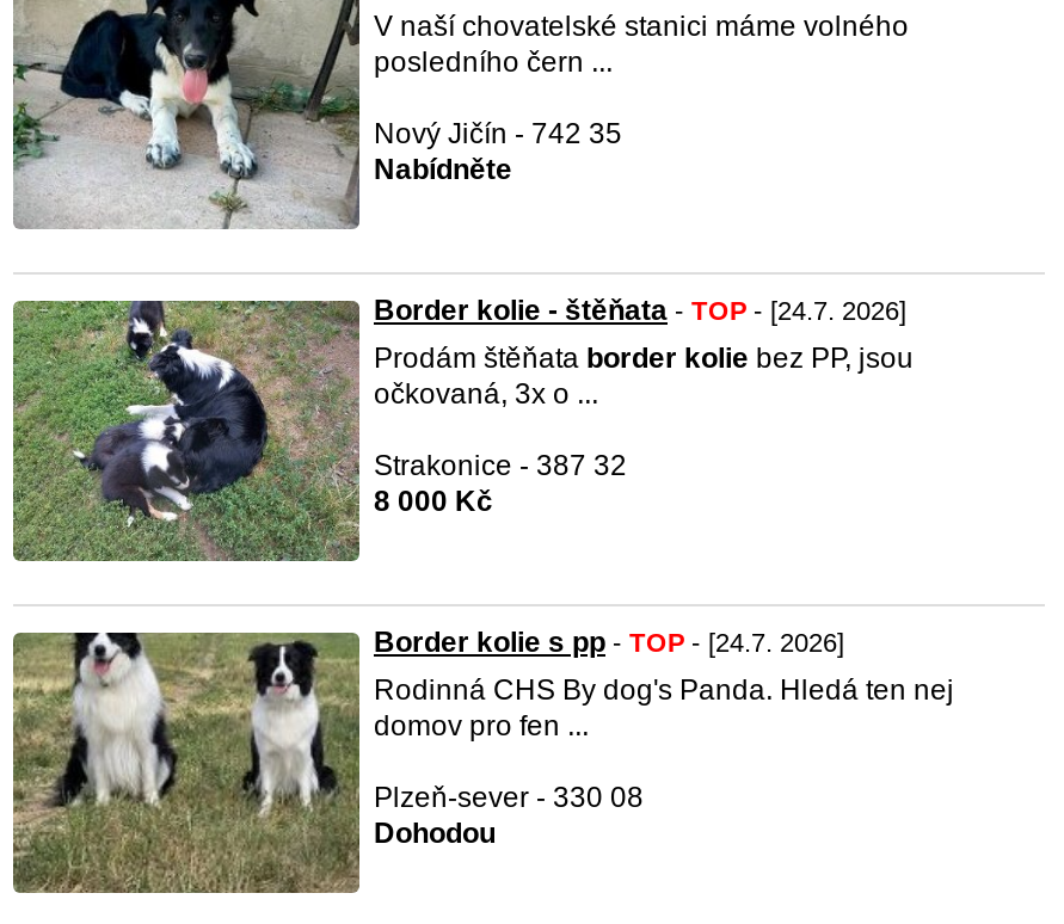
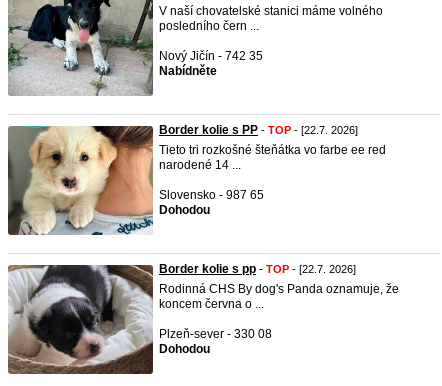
[11,294,914,563] [image] | Border kolie - štěňata - TOP - [24.7. 2026] | Prodám štěňata border kolie bez PP, jsou | očkovaná, 3x o ... -> [8,123,386,236] [image] | Border kolie s PP - TOP - [22.7. 2026] | Tieto tri rozkošné šteňátka vo farbe ee red | narodené 14 ...
[374,449,627,518] Strakonice - 387 32 | 8 000 Kč -> [159,188,264,217] Slovensko - 987 65 | Dohodou
[11,626,954,893] [image] | Border kolie s pp - TOP - [24.7. 2026] | Rodinná CHS By dog's Panda. Hledá ten nej | domov pro fen ... -> [8,262,399,374] [image] | Border kolie s pp - TOP - [22.7. 2026] | Rodinná CHS By dog's Panda oznamuje, že | koncem června o ...

